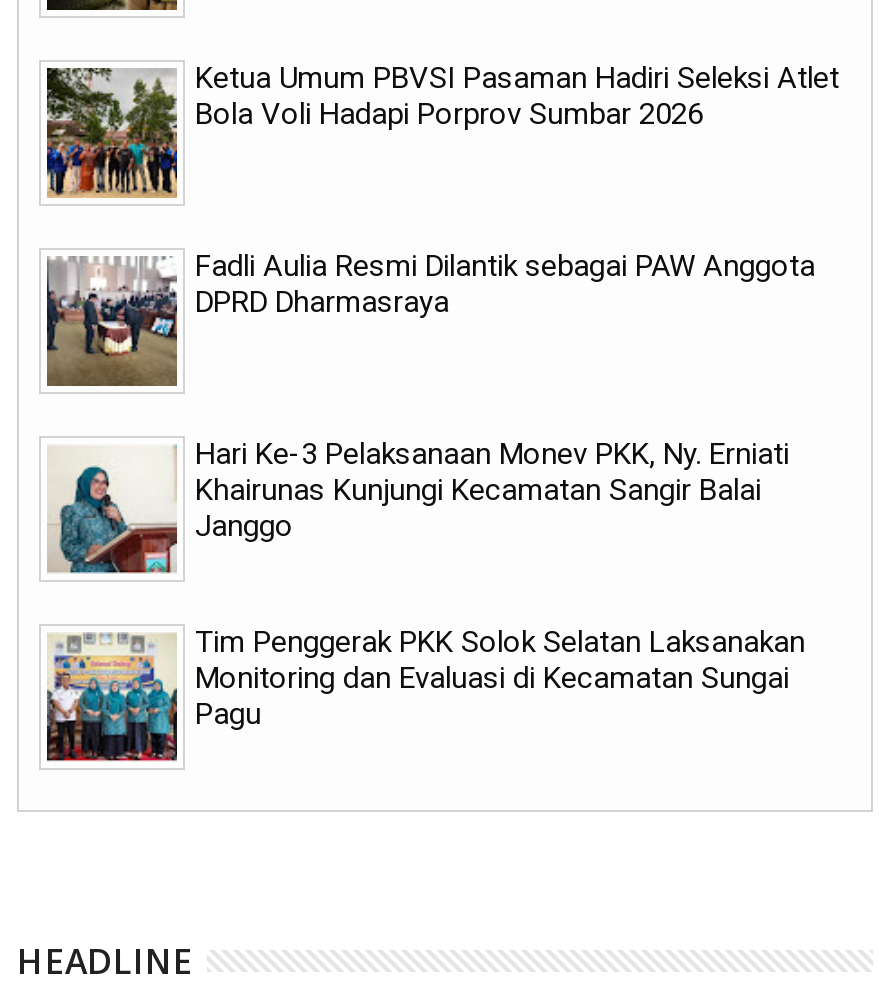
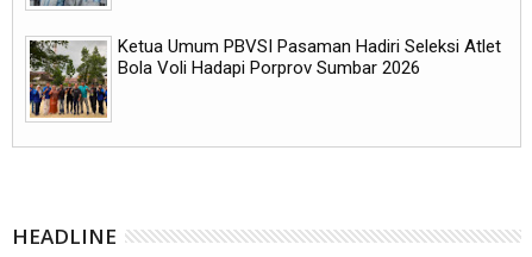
[47,247,815,388] [image] | Fadli Aulia Resmi Dilantik sebagai PAW Anggota | DPRD Dharmasraya -> none
[49,435,805,731] [image] | Hari Ke-3 Pelaksanaan Monev PKK, Ny. Erniati | Khairunas Kunjungi Kecamatan Sangir Balai | Janggo | Tim Penggerak PKK Solok Selatan Laksanakan | Monitoring dan Evaluasi di Kecamatan Sungai | Pagu -> none
[45,632,179,762] [image] -> none

